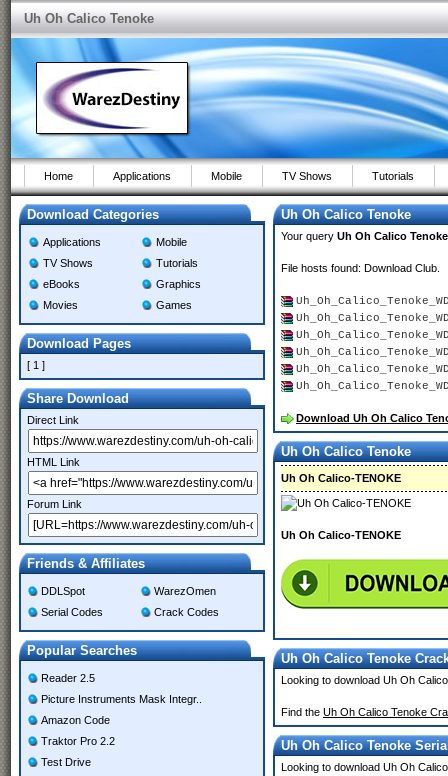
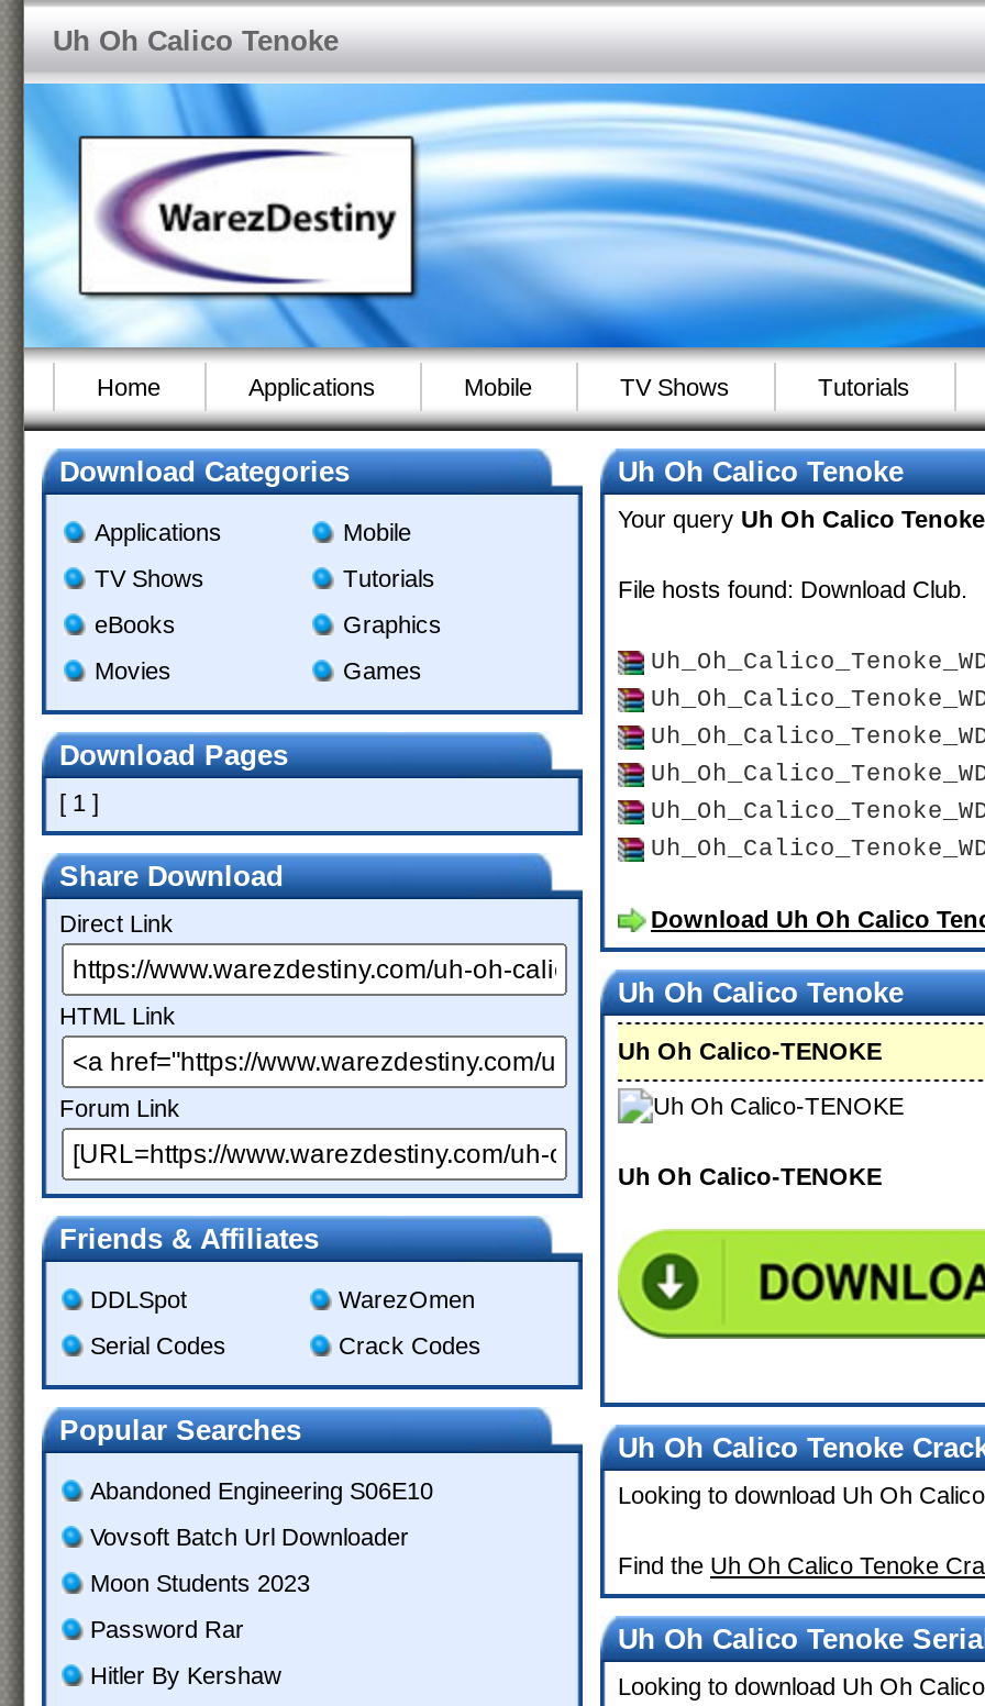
[41,672,95,684] Reader 2.5 -> [90,1477,433,1504] Abandoned Engineering S06E10
[41,693,202,705] Picture Instruments Mask Integr.. -> [90,1524,409,1550] Vovsoft Batch Url Downloader
[41,714,110,726] Amazon Code -> [90,1570,310,1596] Moon Students 2023
[41,735,115,747] Traktor Pro 2.2 -> [90,1616,244,1642] Password Rar
[41,756,91,768] Test Drive -> [90,1662,281,1688] Hitler By Kershaw

